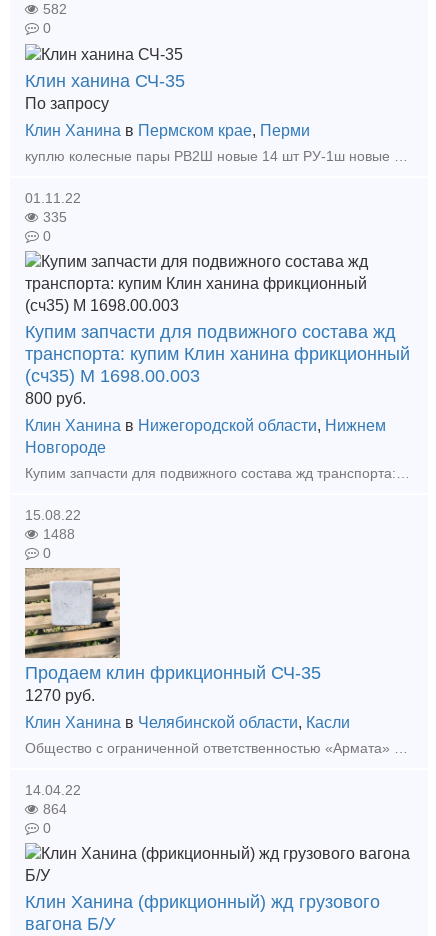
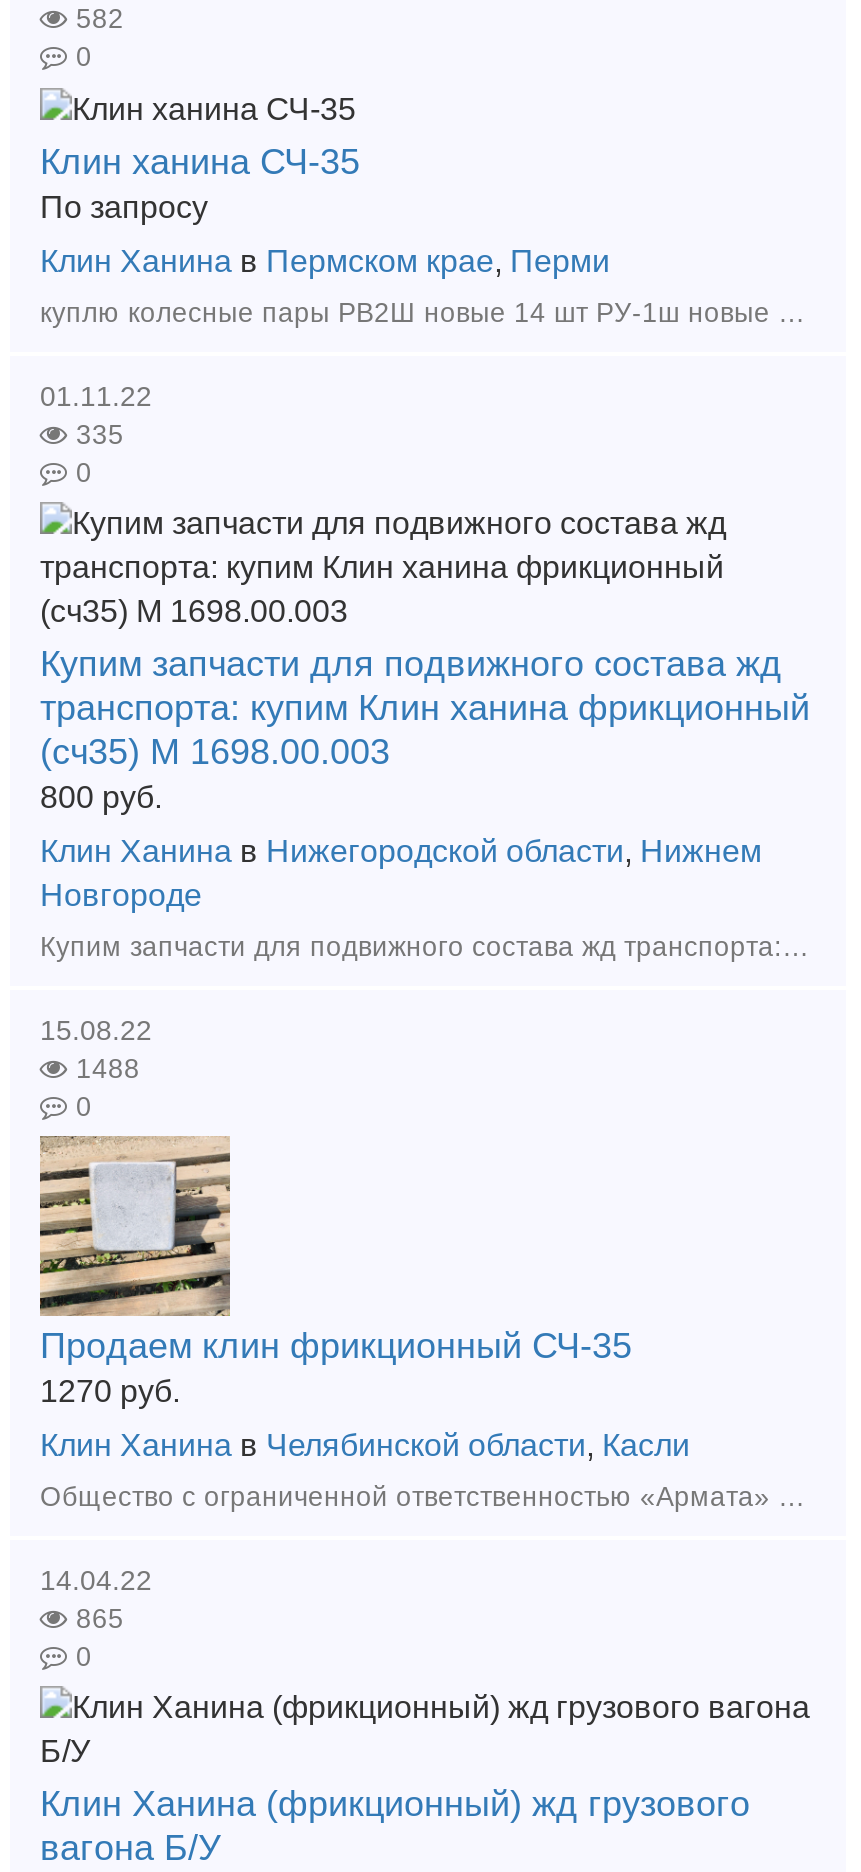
[39,801,67,816] 864 -> [68,1603,124,1633] 865

